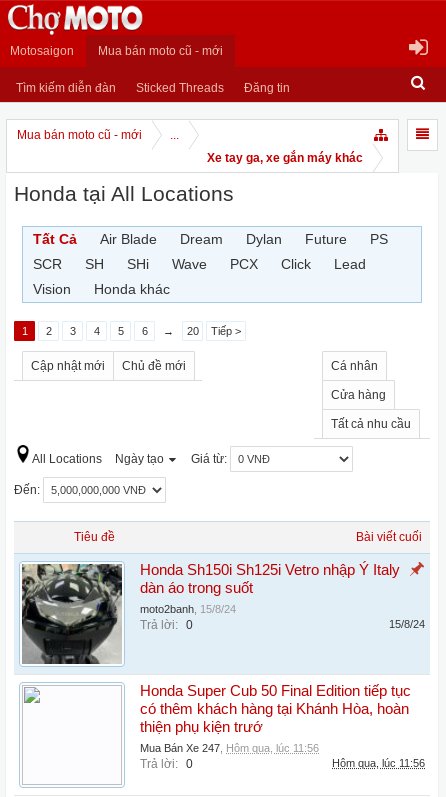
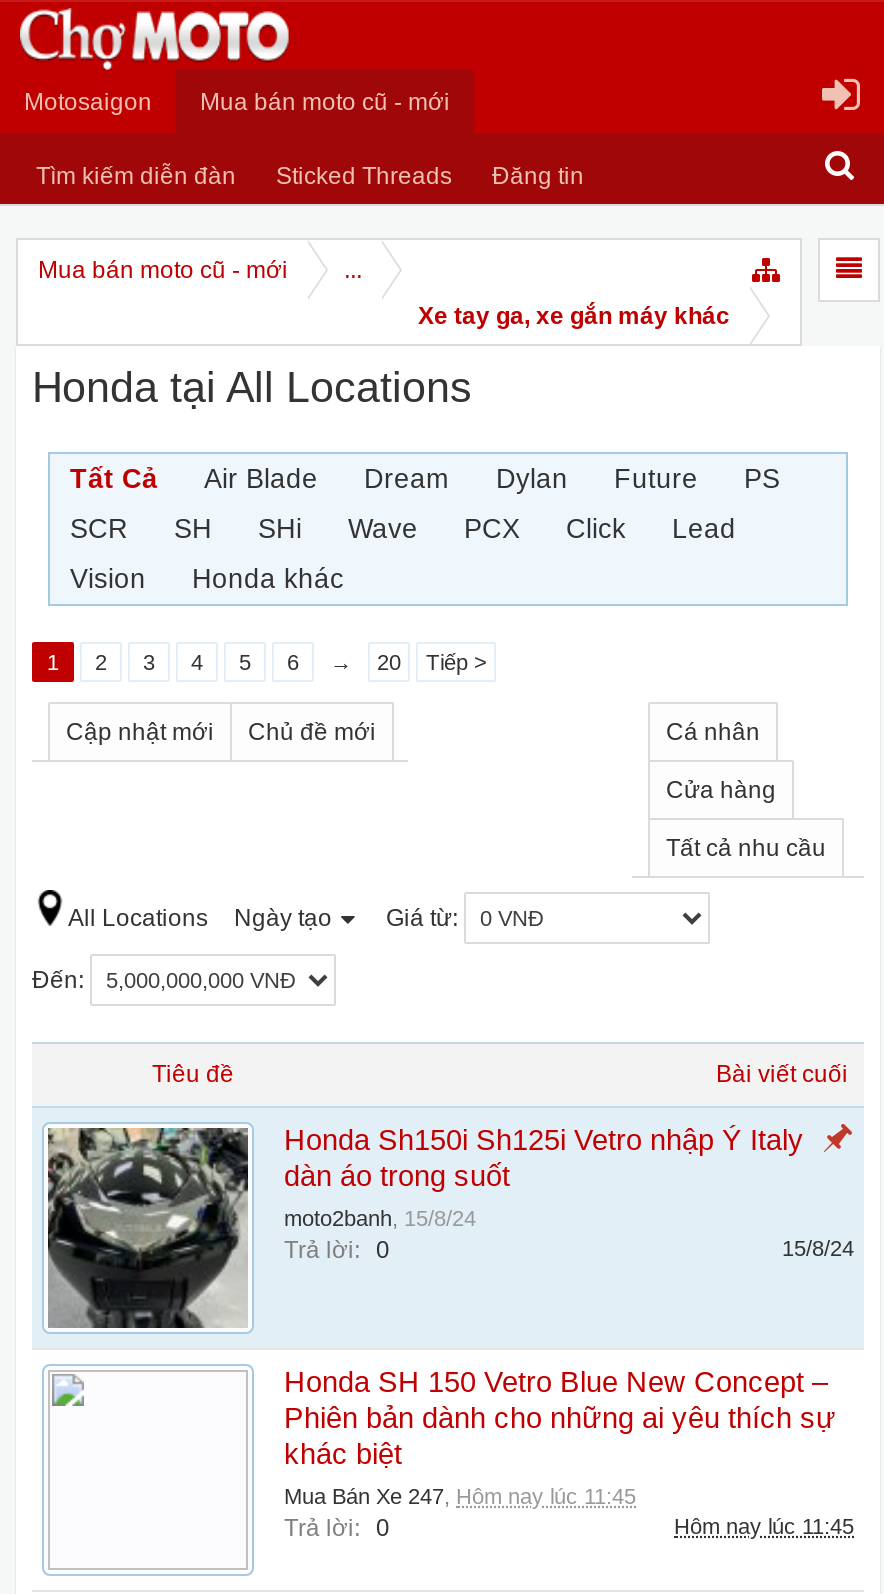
[140,683,411,754] Honda Super Cub 50 Final Edition tiếp tục | có thêm khách hàng tại Khánh Hòa, hoàn | thiện phụ kiện trướ | Mua Bán Xe 247, Hôm qua, lúc 11:56 -> [284,1366,836,1508] Honda SH 150 Vetro Blue New Concept – | Phiên bản dành cho những ai yêu thích sự | khác biệt | Mua Bán Xe 247, Hôm nay lúc 11:45
[332,757,425,769] Hôm qua, lúc 11:56 -> [674,1514,854,1538] Hôm nay lúc 11:45

